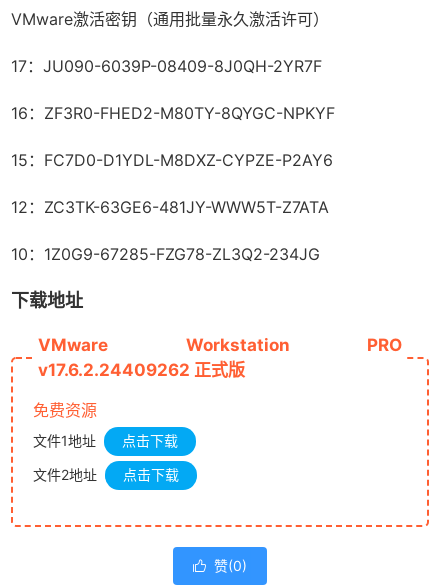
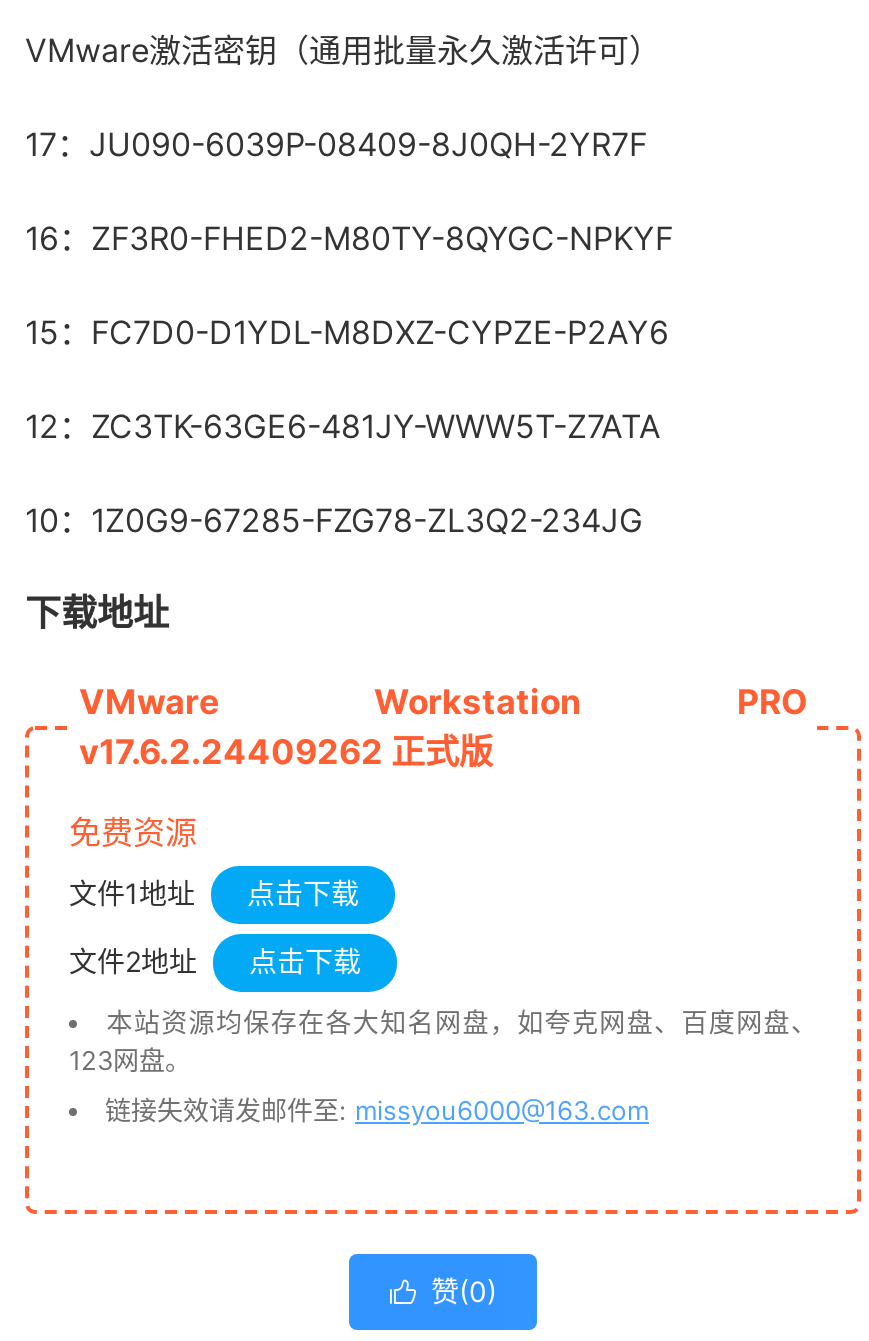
none -> [69,1007,817,1127] 本站资源均保存在各大知名网盘，如夸克网盘、百度网盘、 | 123网盘。 | 链接失效请发邮件至: missyou6000@163.com

